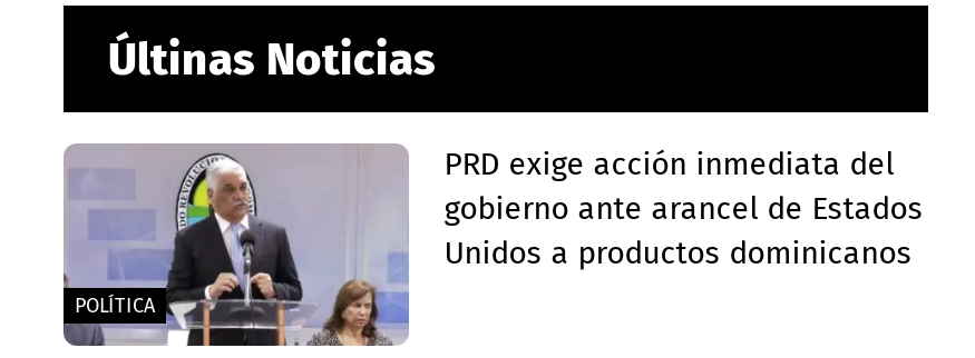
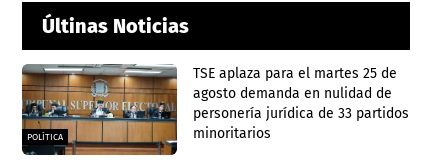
[64,143,923,348] [image] | PRD exige acción inmediata del | gobierno ante arancel de Estados | Unidos a productos dominicanos -> [21,64,409,156] [image] | TSE aplaza para el martes 25 de | agosto demanda en nulidad de | personería jurídica de 33 partidos | minoritarios

